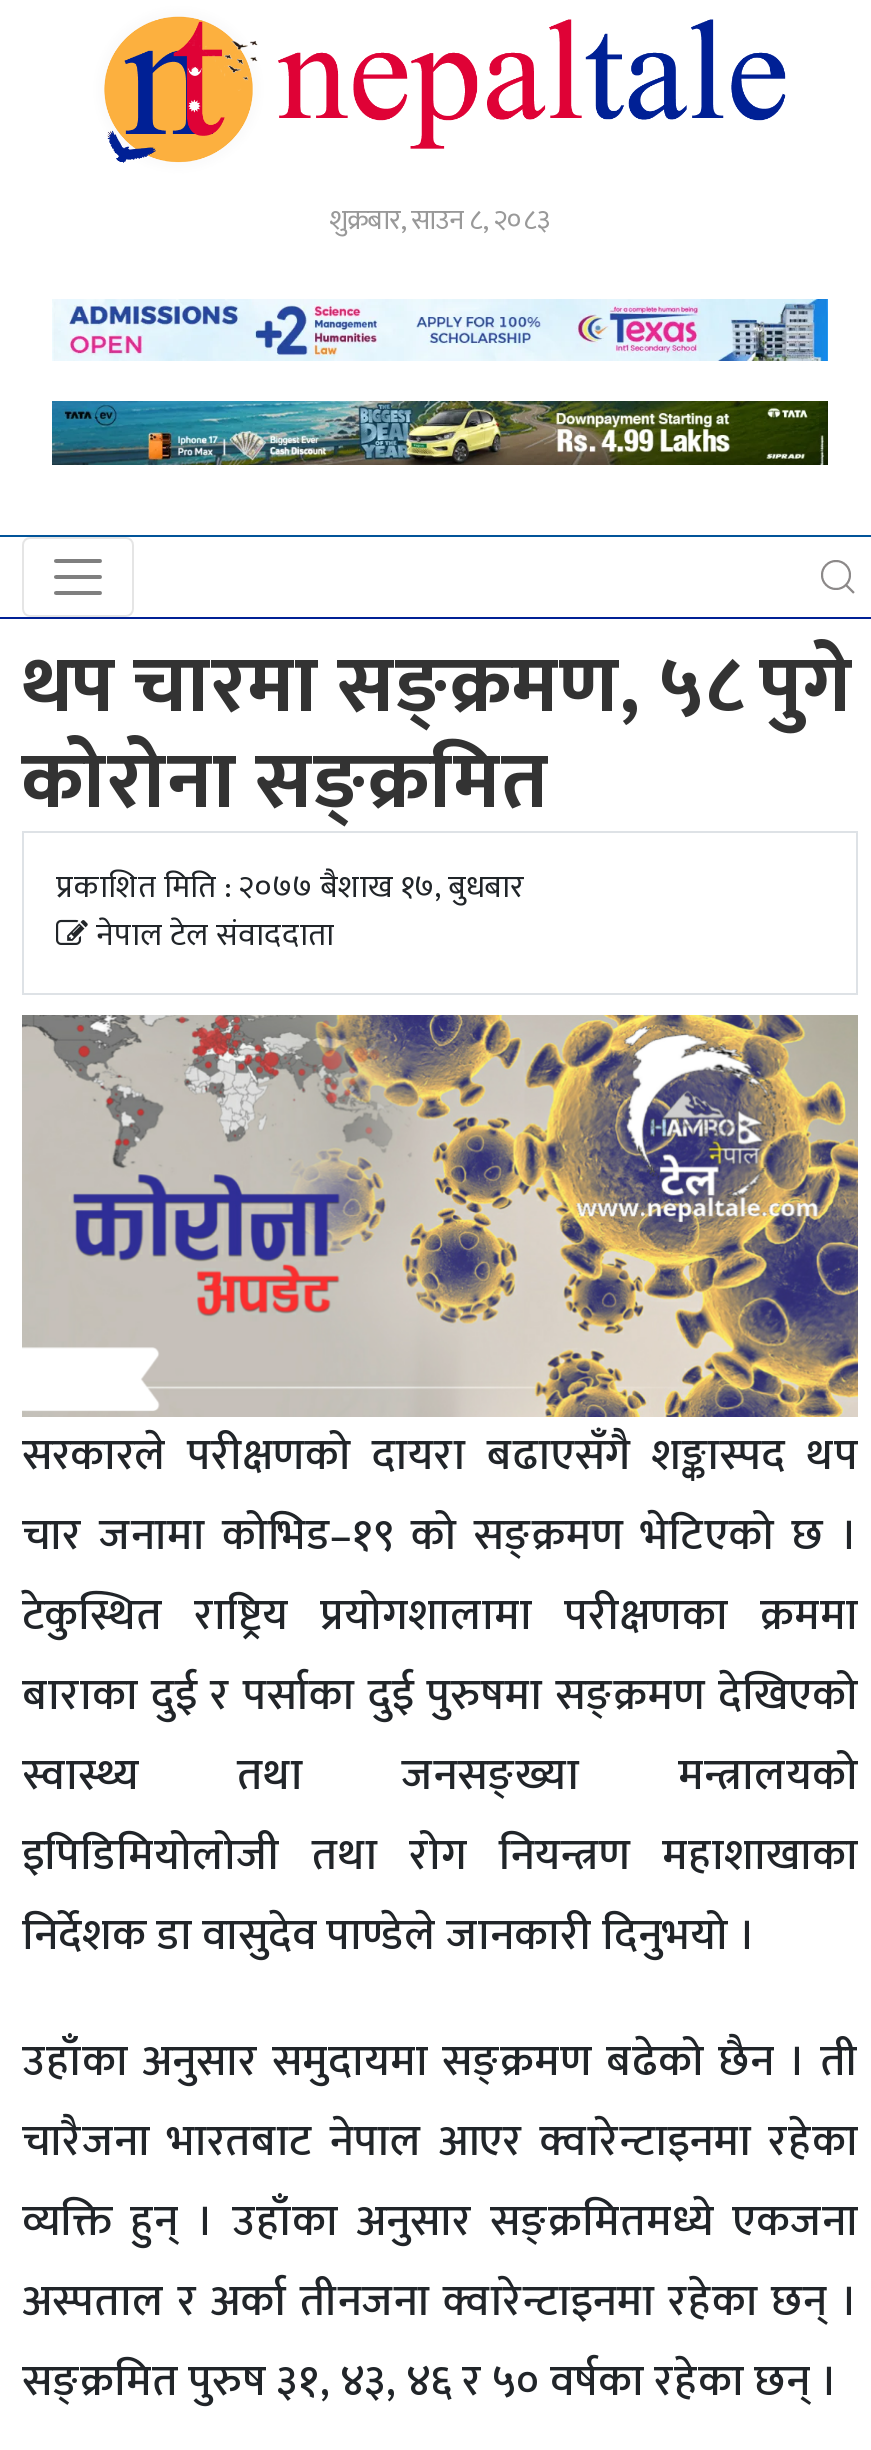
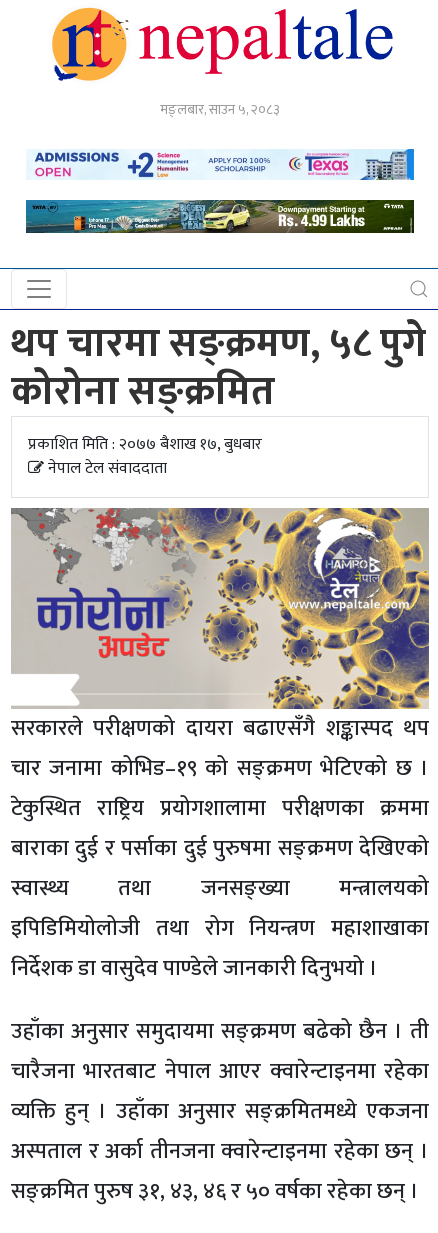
[329,197,551,243] शुक्रबार, साउन ८, २०८३ -> [160,98,280,121] मङ्लबार, साउन ५, २०८३

